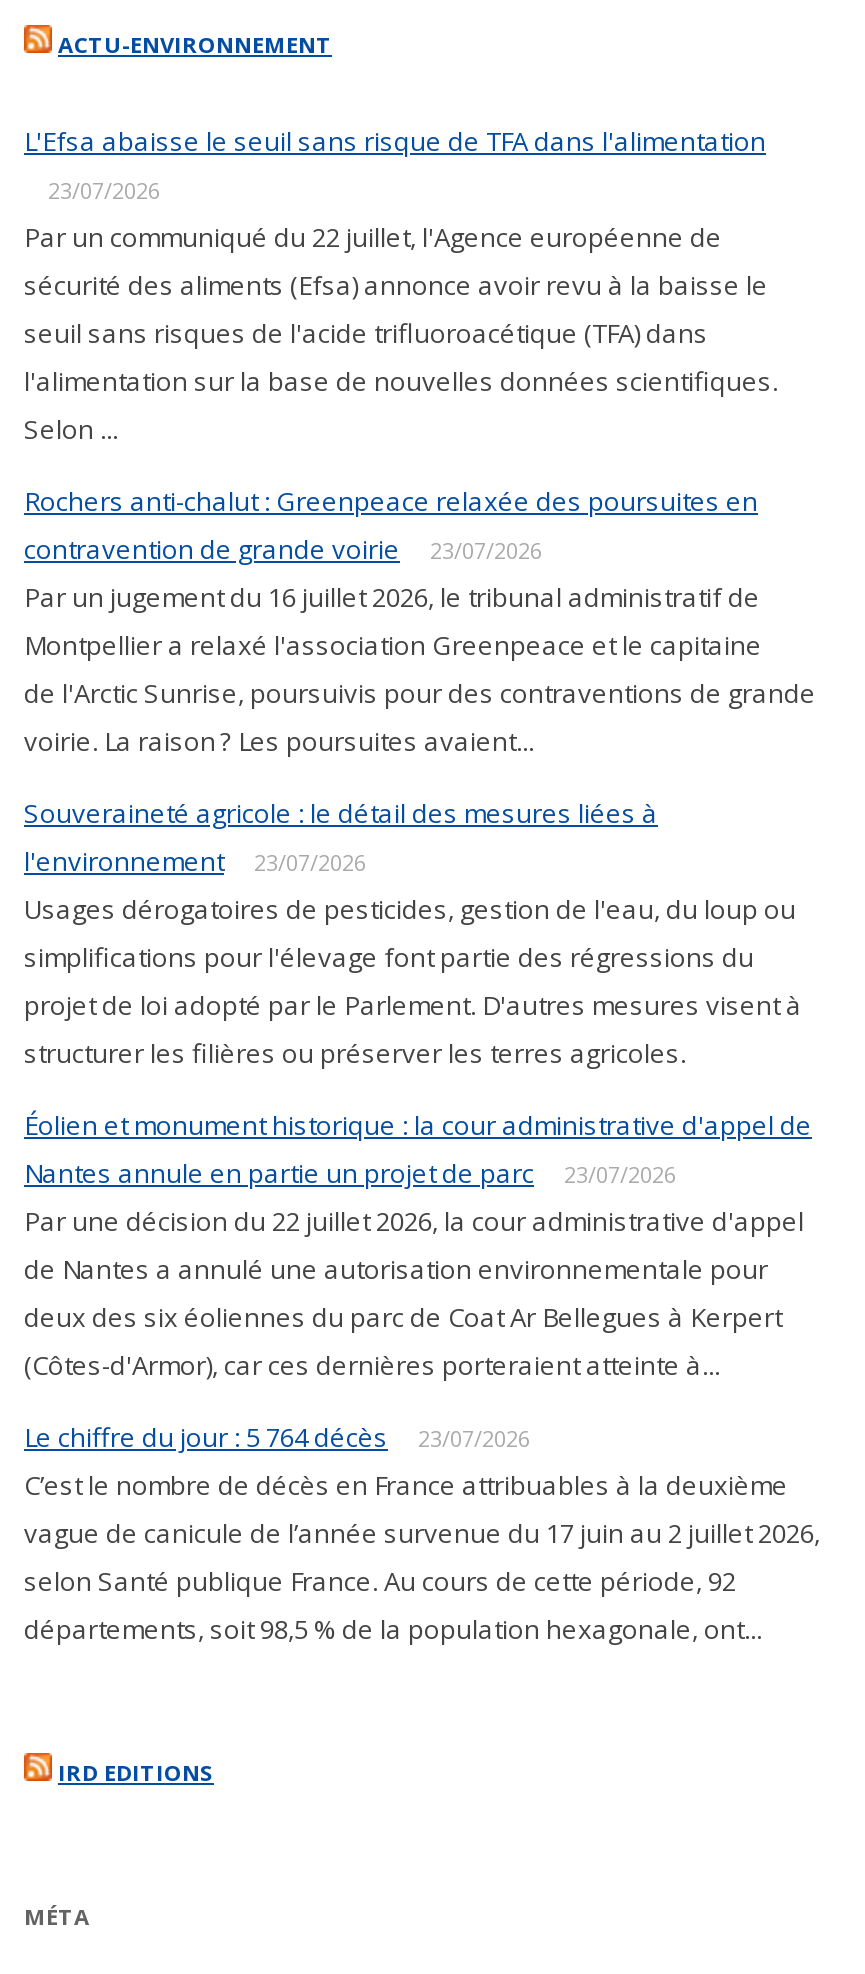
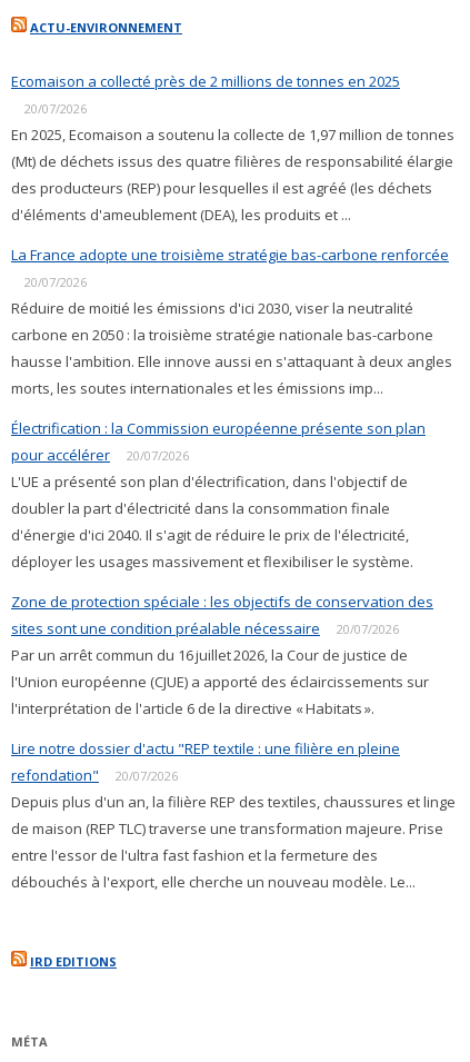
[24,123,778,447] L'Efsa abaisse le seuil sans risque de TFA dans l'alimentation | 23/07/2026 | Par un communiqué du 22 juillet, l'Agence européenne de | sécurité des aliments (Efsa) annonce avoir revu à la baisse le | seuil sans risques de l'acide trifluoroacétique (TFA) dans | l'alimentation sur la base de nouvelles données scientifiques. | Selon ... -> [11,71,454,225] Ecomaison a collecté près de 2 millions de tonnes en 2025 | 20/07/2026 | En 2025, Ecomaison a soutenu la collecte de 1,97 million de tonnes | (Mt) de déchets issus des quatre filières de responsabilité élargie | des producteurs (REP) pour lesquelles il est agréé (les déchets | d'éléments d'ameublement (DEA), les produits et ...
[24,483,816,759] Rochers anti-chalut : Greenpeace relaxée des poursuites en | contravention de grande voirie | 23/07/2026 | Par un jugement du 16 juillet 2026, le tribunal administratif de | Montpellier a relaxé l'association Greenpeace et le capitaine | de l'Arctic Sunrise, poursuivis pour des contraventions de grande | voirie. La raison ? Les poursuites avaient... -> [11,245,452,398] La France adopte une troisième stratégie bas-carbone renforcée | 20/07/2026 | Réduire de moitié les émissions d'ici 2030, viser la neutralité | carbone en 2050 : la troisième stratégie nationale bas-carbone | hausse l'ambition. Elle innove aussi en s'attaquant à deux angles | morts, les soutes internationales et les émissions imp...
[24,795,802,1071] Souveraineté agricole : le détail des mesures liées à | l'environnement | 23/07/2026 | Usages dérogatoires de pesticides, gestion de l'eau, du loup ou | simplifications pour l'élevage font partie des régressions du | projet de loi adopté par le Parlement. D'autres mesures visent à | structurer les filières ou préserver les terres agricoles. -> [11,418,426,572] Électrification : la Commission européenne présente son plan | pour accélérer | 20/07/2026 | L'UE a présenté son plan d'électrification, dans l'objectif de | doubler la part d'électricité dans la consommation finale | d'énergie d'ici 2040. Il s'agit de réduire le prix de l'électricité, | déployer les usages massivement et flexibiliser le système.
[24,1107,812,1383] Éolien et monument historique : la cour administrative d'appel de | Nantes annule en partie un projet de parc | 23/07/2026 | Par une décision du 22 juillet 2026, la cour administrative d'appel | de Nantes a annulé une autorisation environnementale pour | deux des six éoliennes du parc de Coat Ar Bellegues à Kerpert | (Côtes-d'Armor), car ces dernières porteraient atteinte à... -> [11,592,433,719] Zone de protection spéciale : les objectifs de conservation des | sites sont une condition préalable nécessaire | 20/07/2026 | Par un arrêt commun du 16 juillet 2026, la Cour de justice de | l'Union européenne (CJUE) a apporté des éclaircissements sur | l'interprétation de l'article 6 de la directive « Habitats ».
[24,1419,820,1647] Le chiffre du jour : 5 764 décès | 23/07/2026 | C’est le nombre de décès en France attribuables à la deuxième | vague de canicule de l’année survenue du 17 juin au 2 juillet 2026, | selon Santé publique France. Au cours de cette période, 92 | départements, soit 98,5 % de la population hexagonale, ont... -> [11,739,456,892] Lire notre dossier d'actu "REP textile : une filière en pleine | refondation" | 20/07/2026 | Depuis plus d'un an, la filière REP des textiles, chaussures et linge | de maison (REP TLC) traverse une transformation majeure. Prise | entre l'essor de l'ultra fast fashion et la fermeture des | débouchés à l'export, elle cherche un nouveau modèle. Le...

